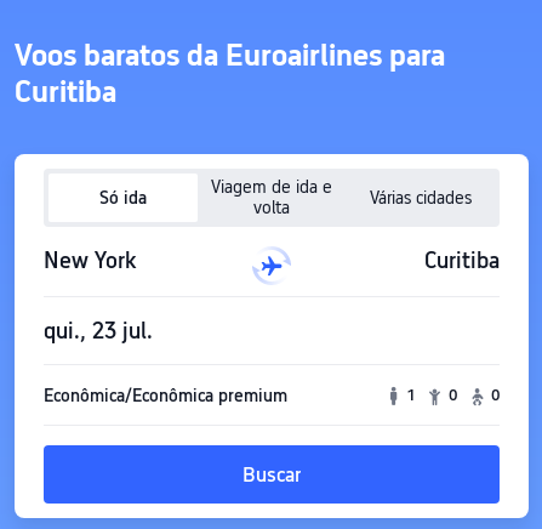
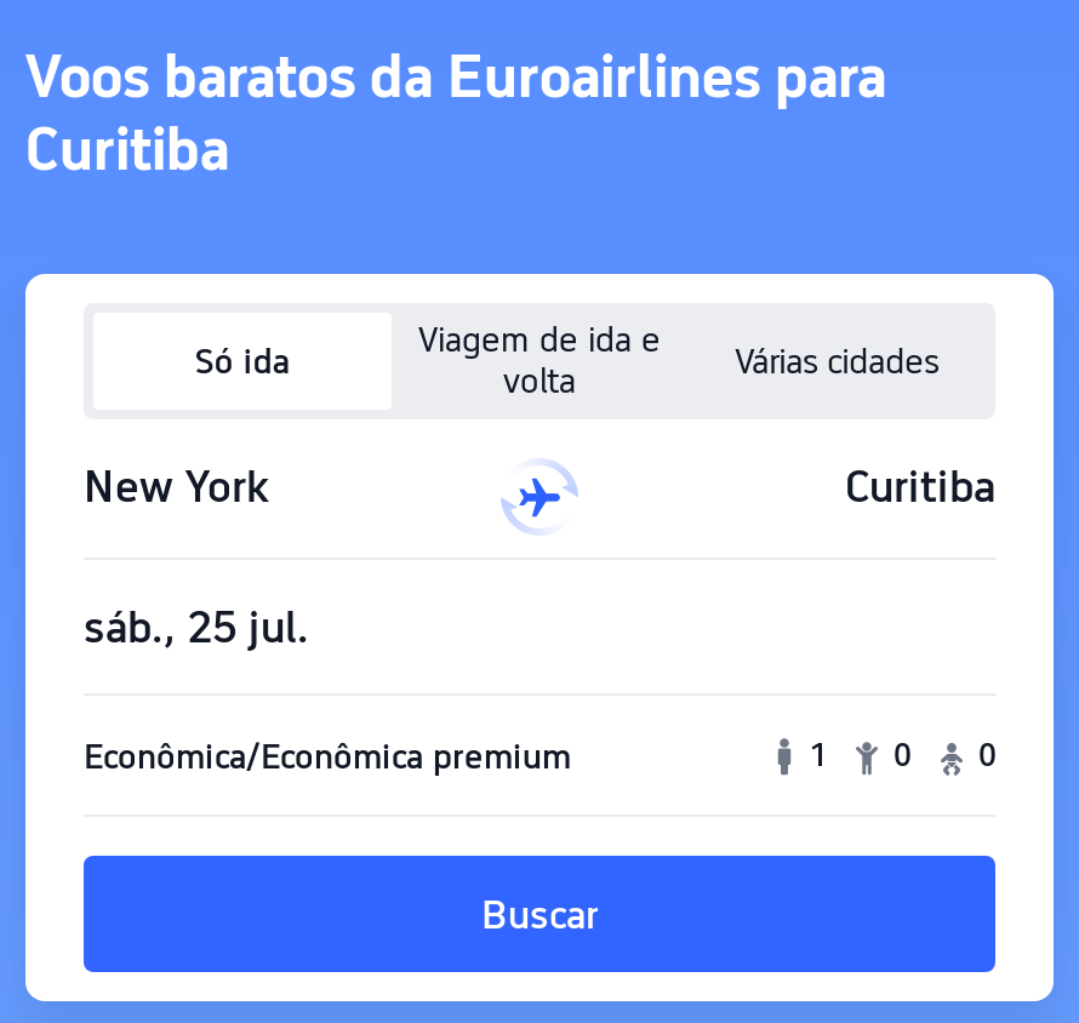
[44,318,153,343] qui., 23 jul. -> [84,601,309,652] sáb., 25 jul.

